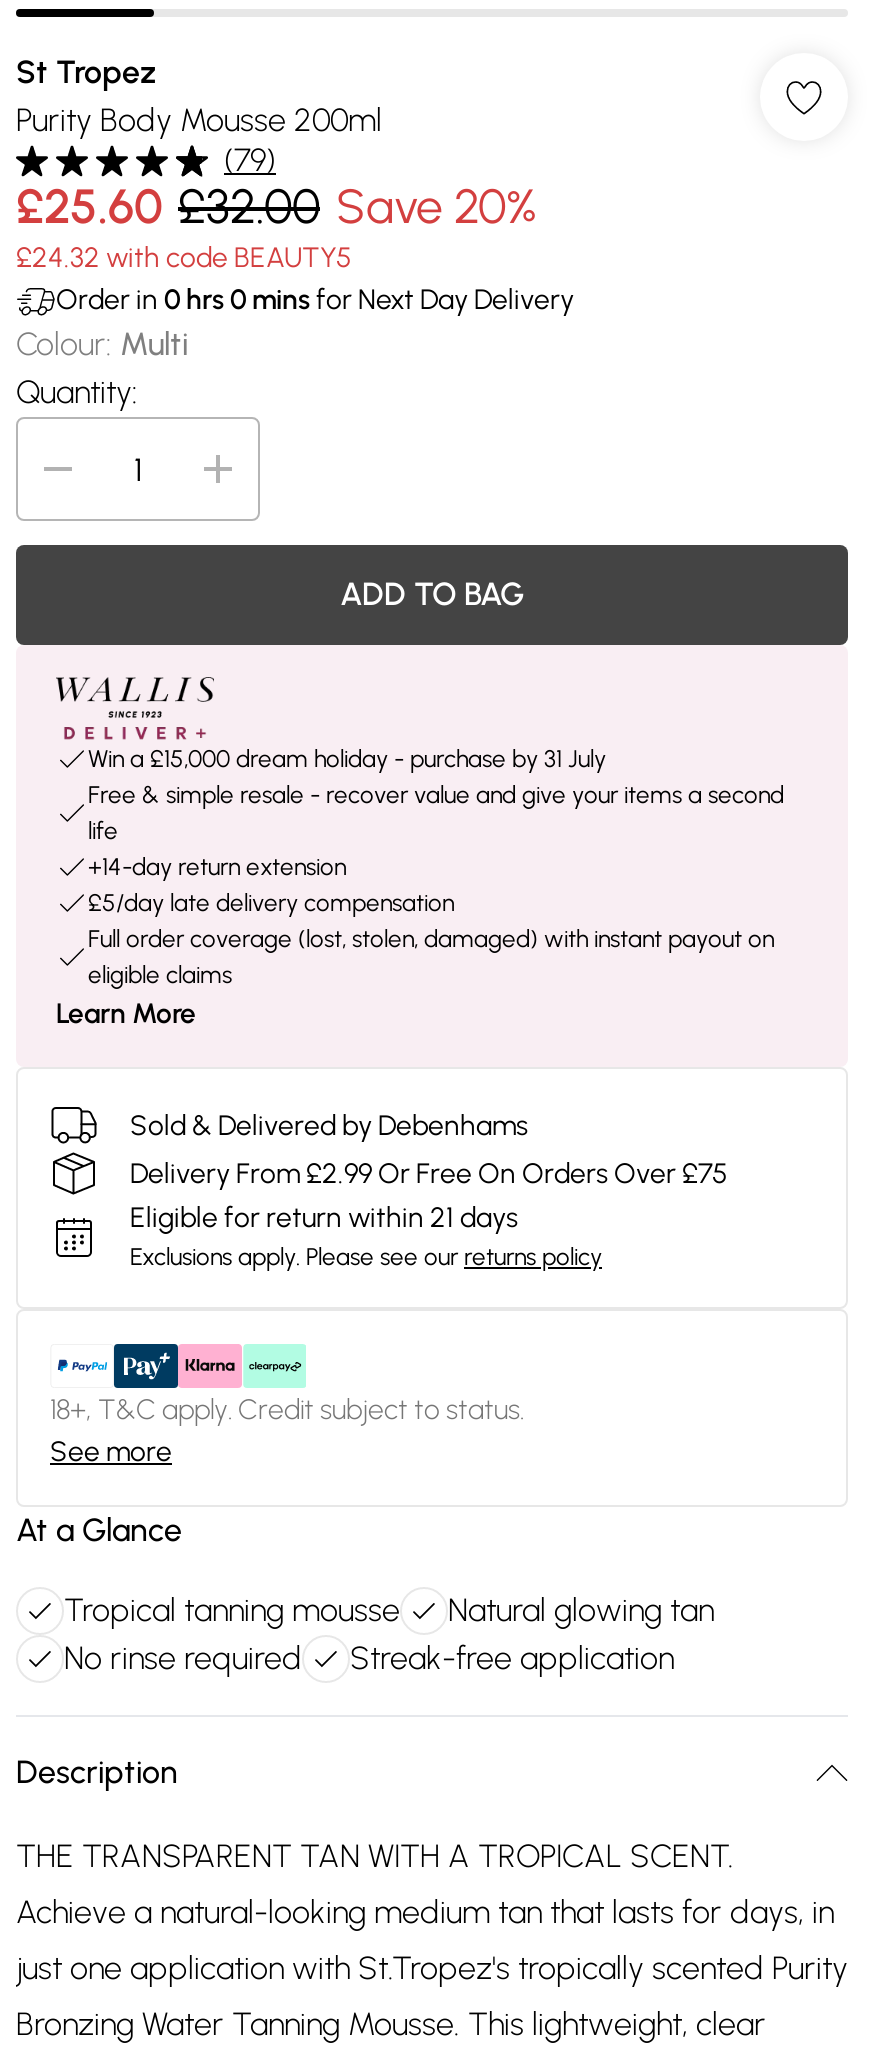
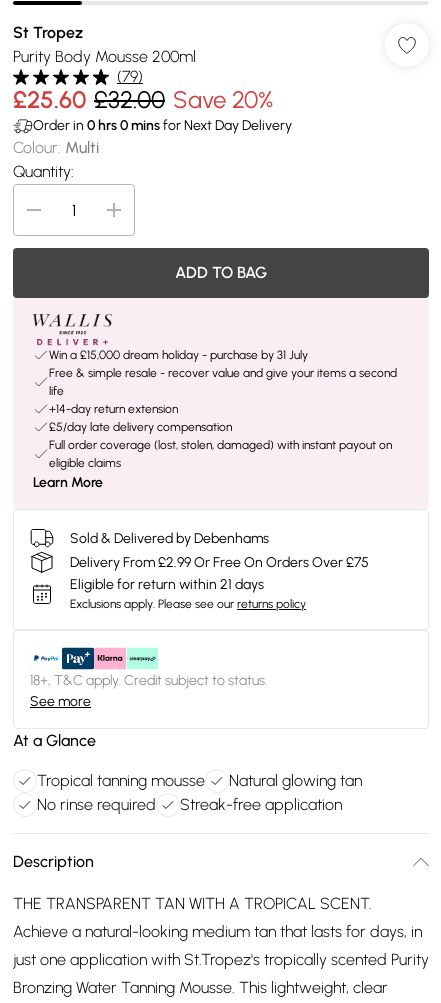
[16,241,352,275] £24.32 with code BEAUTY5 -> none

